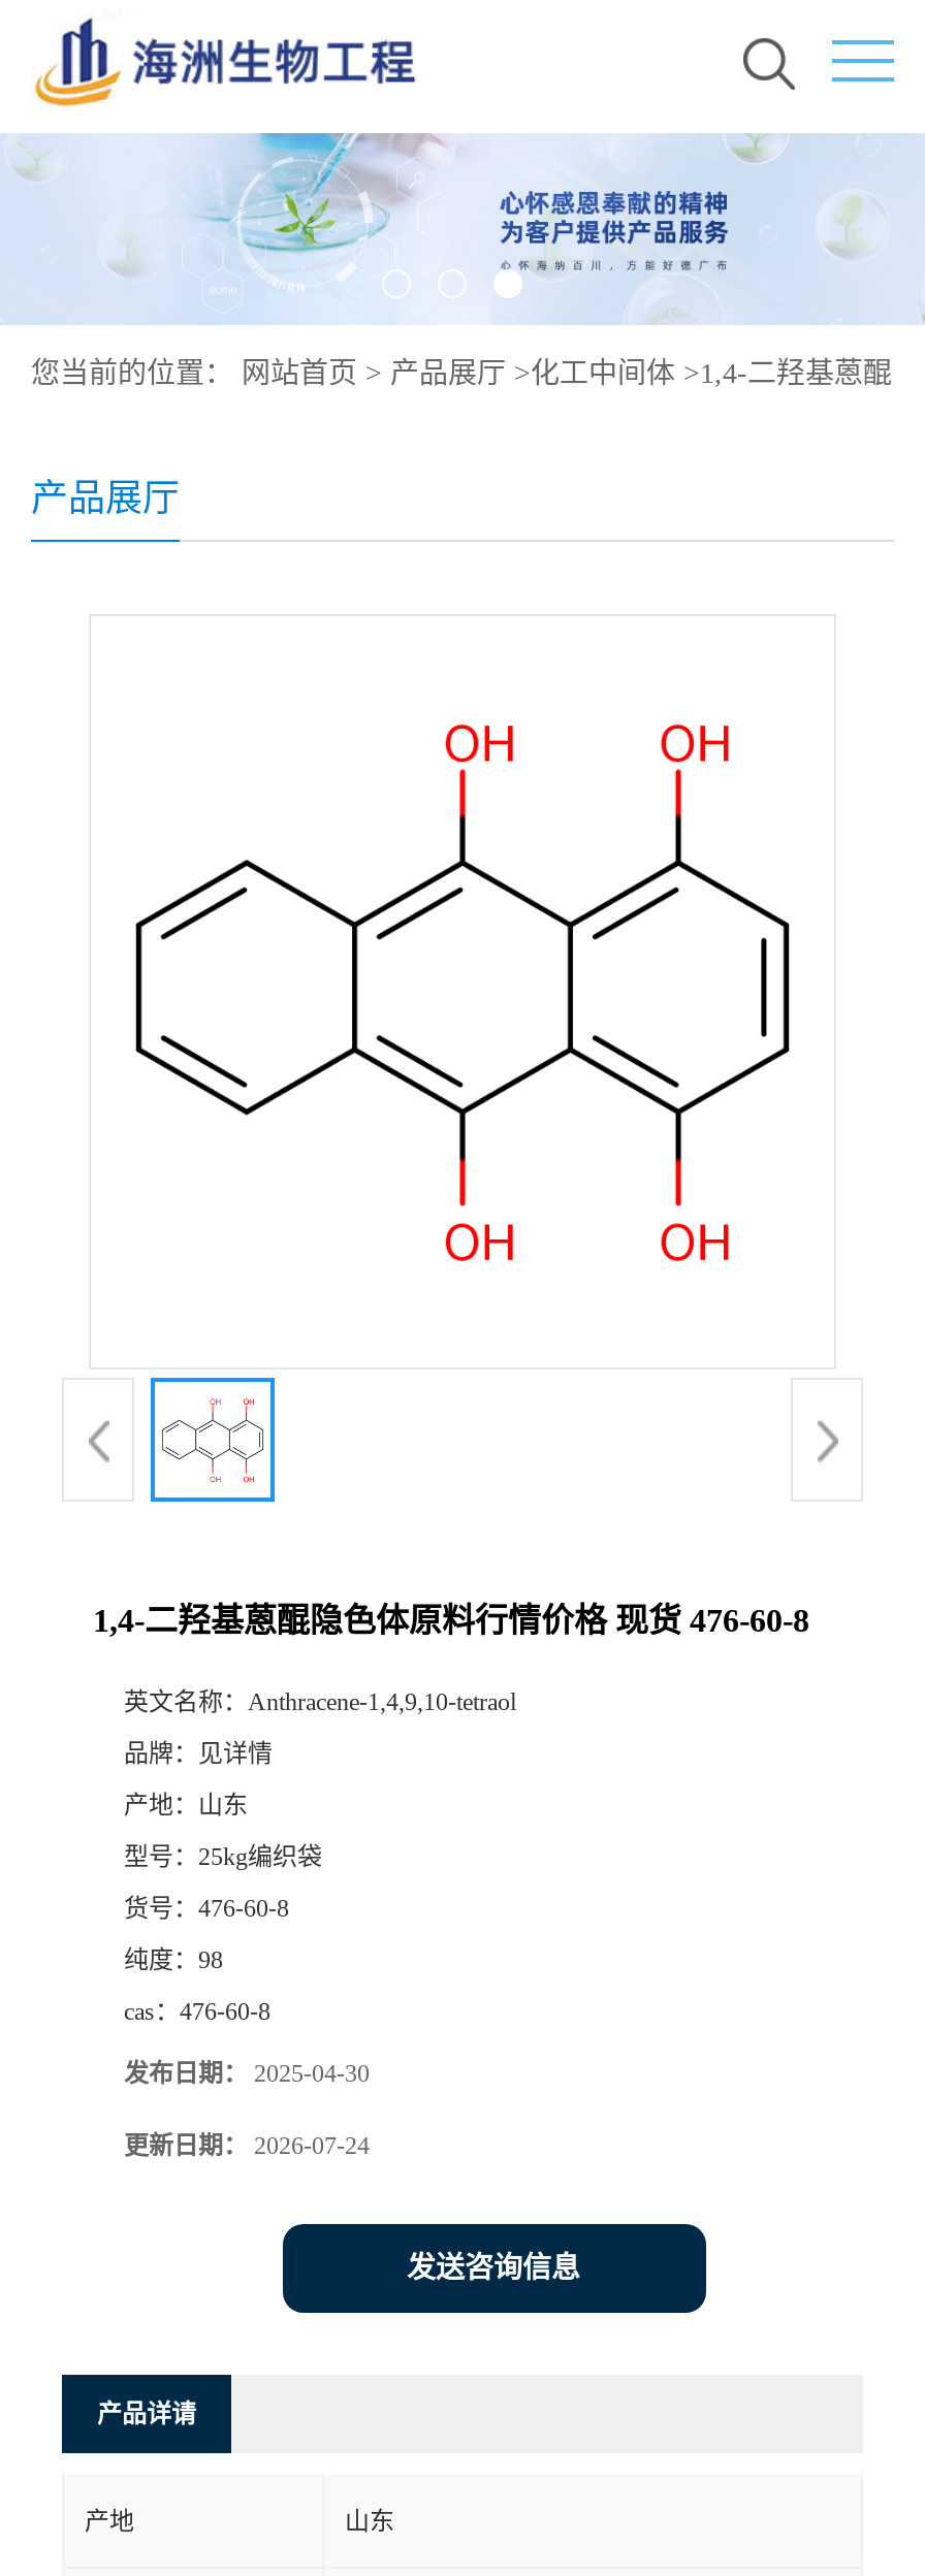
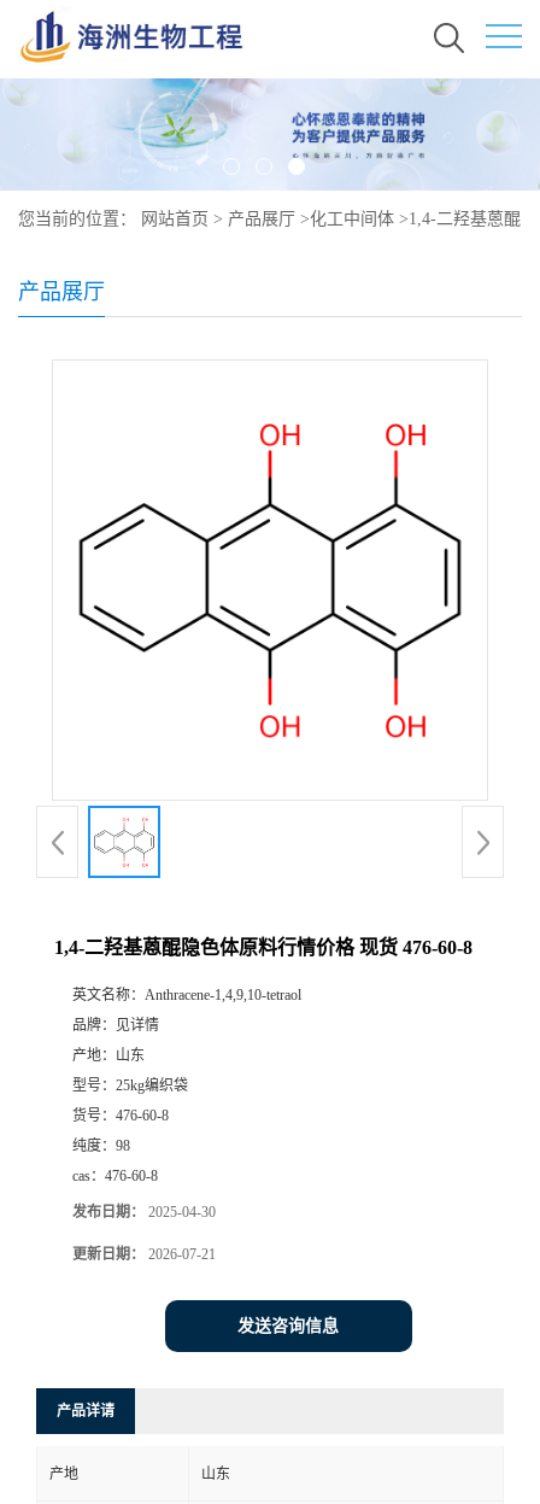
[124,2132,370,2161] 更新日期：2026-07-24 -> [72,1246,216,1263] 更新日期：2026-07-21

